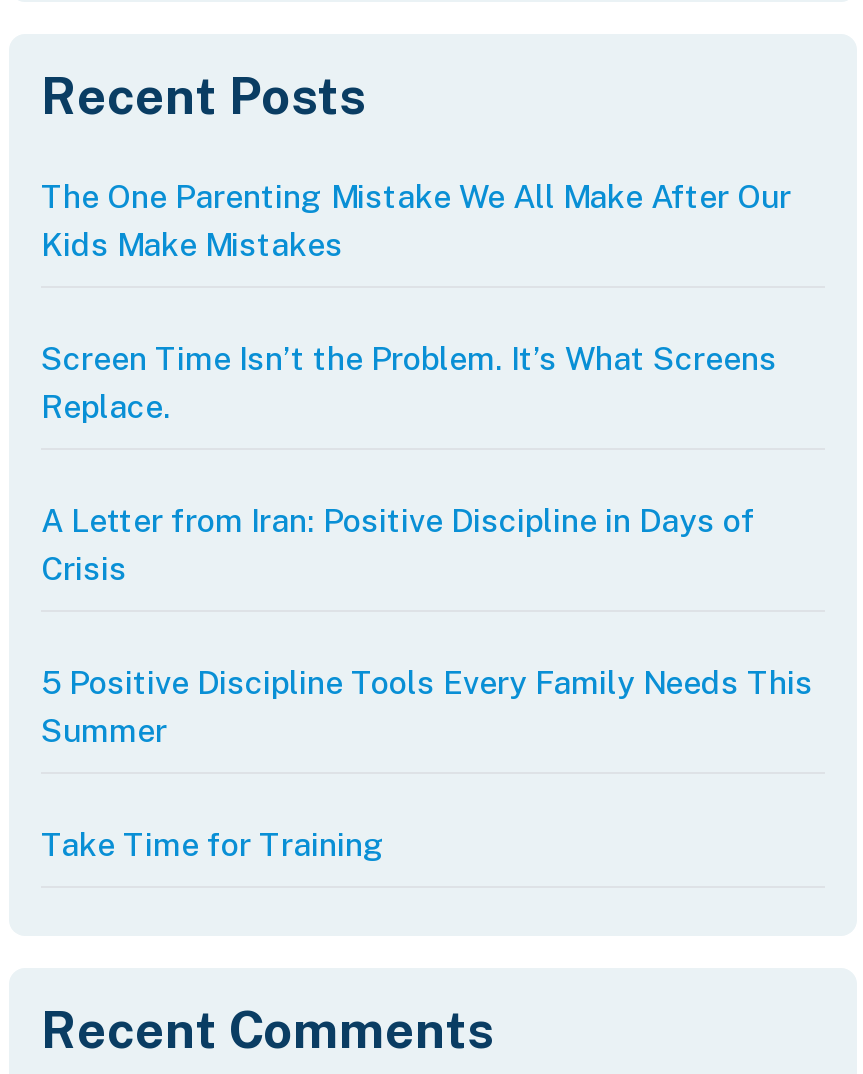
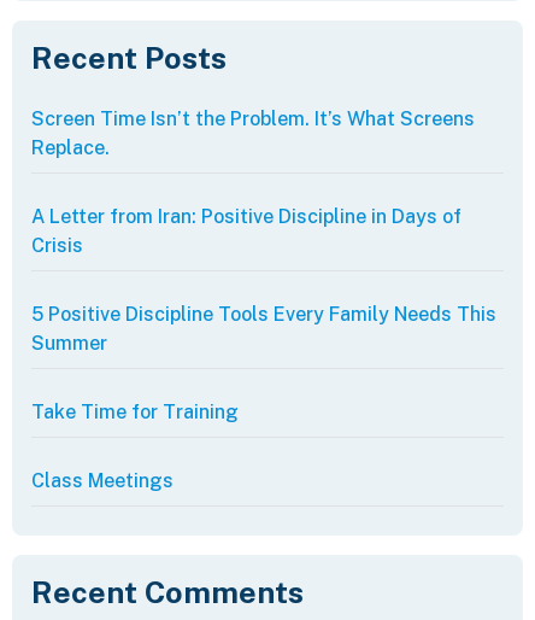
[41,178,791,264] The One Parenting Mistake We All Make After Our | Kids Make Mistakes -> none
moved [41,340,813,864] -> [31,107,496,423]: Screen Time Isn’t the Problem. It’s What Screens | Replace. | A Letter from Iran: Positive Discipline in Days of | Crisis | 5 Positive Discipline Tools Every Family Needs This | Summer | Take Time for Training
none -> [31,469,174,492] Class Meetings

